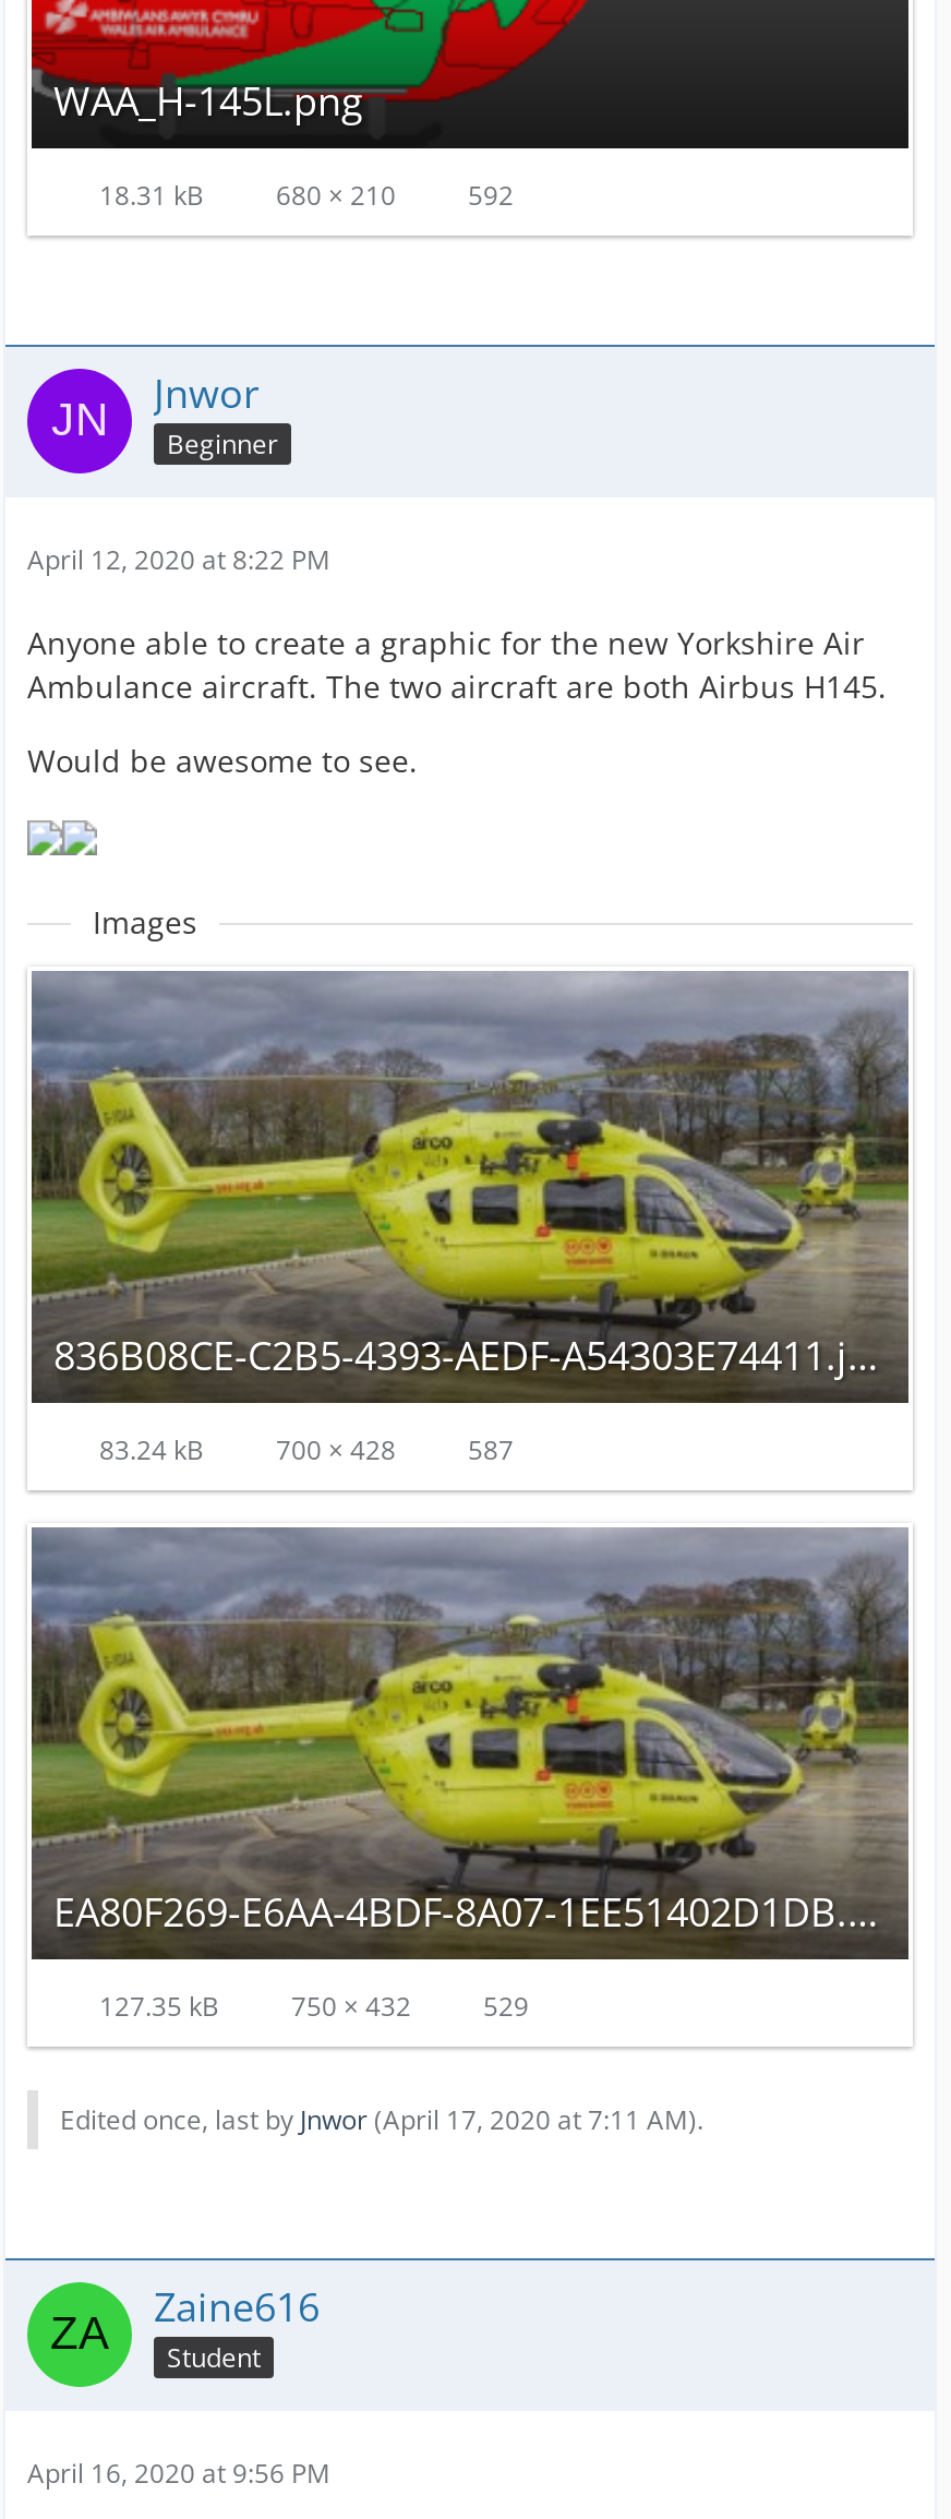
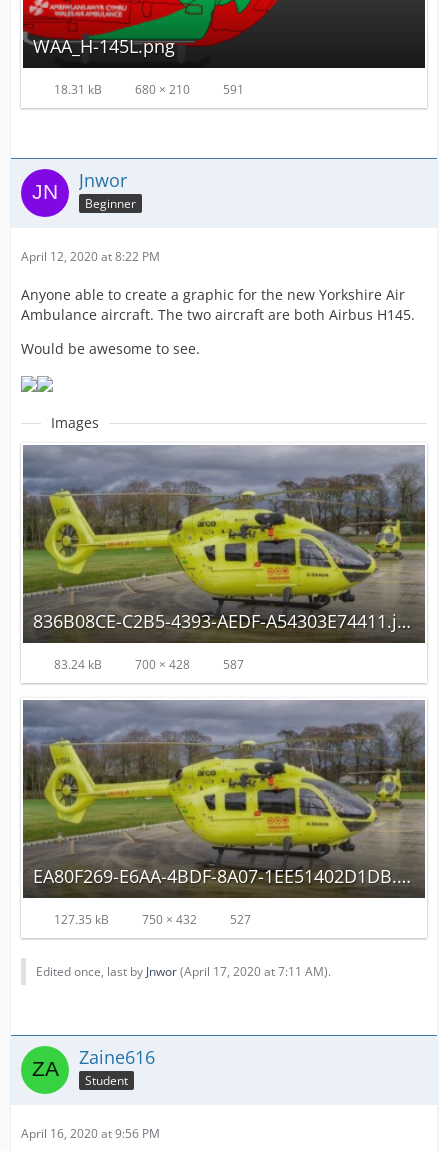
[93,177,514,214] 18.31 kB 680 × 210 592 -> [51,81,244,98] 18.31 kB 680 × 210 591
[93,1988,529,2025] 127.35 kB 750 × 432 529 -> [51,911,251,928] 127.35 kB 750 × 432 527

